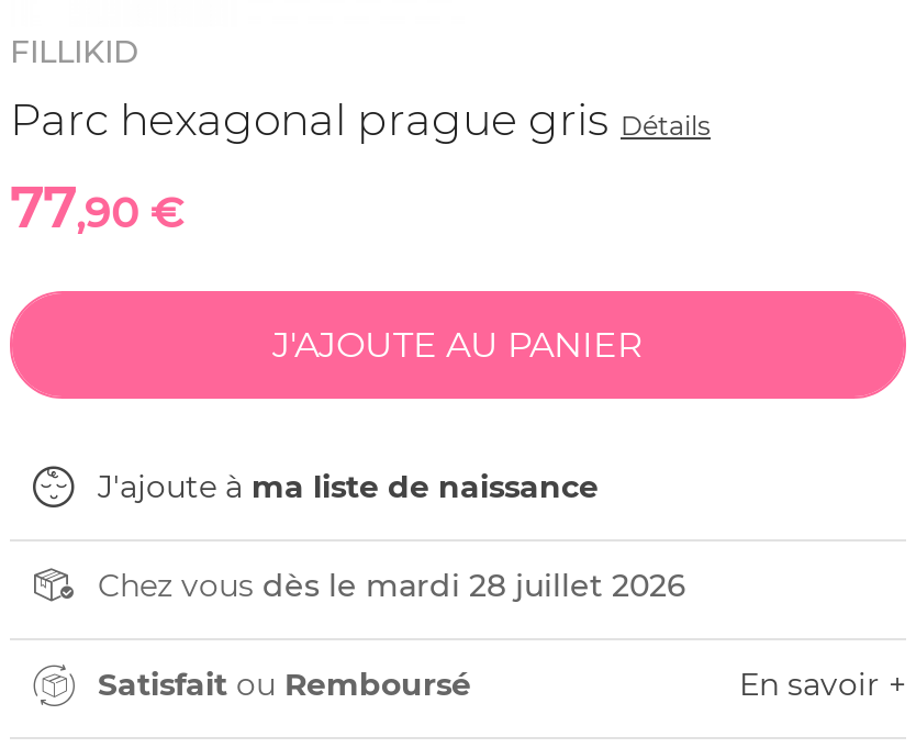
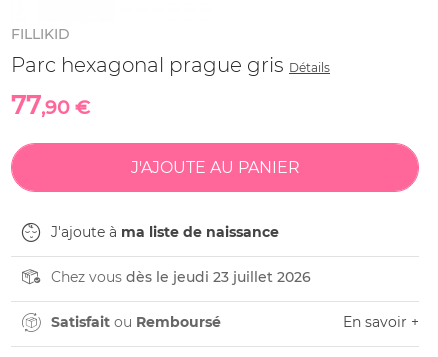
[98,566,686,605] Chez vous dès le mardi 28 juillet 2026 -> [51,268,311,286] Chez vous dès le jeudi 23 juillet 2026

